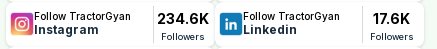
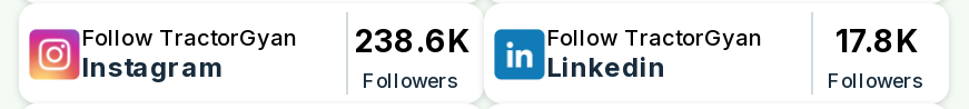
[156,10,208,27] 234.6K -> [354,22,469,60] 238.6K
[373,10,410,27] 17.6K -> [835,22,918,60] 17.8K

